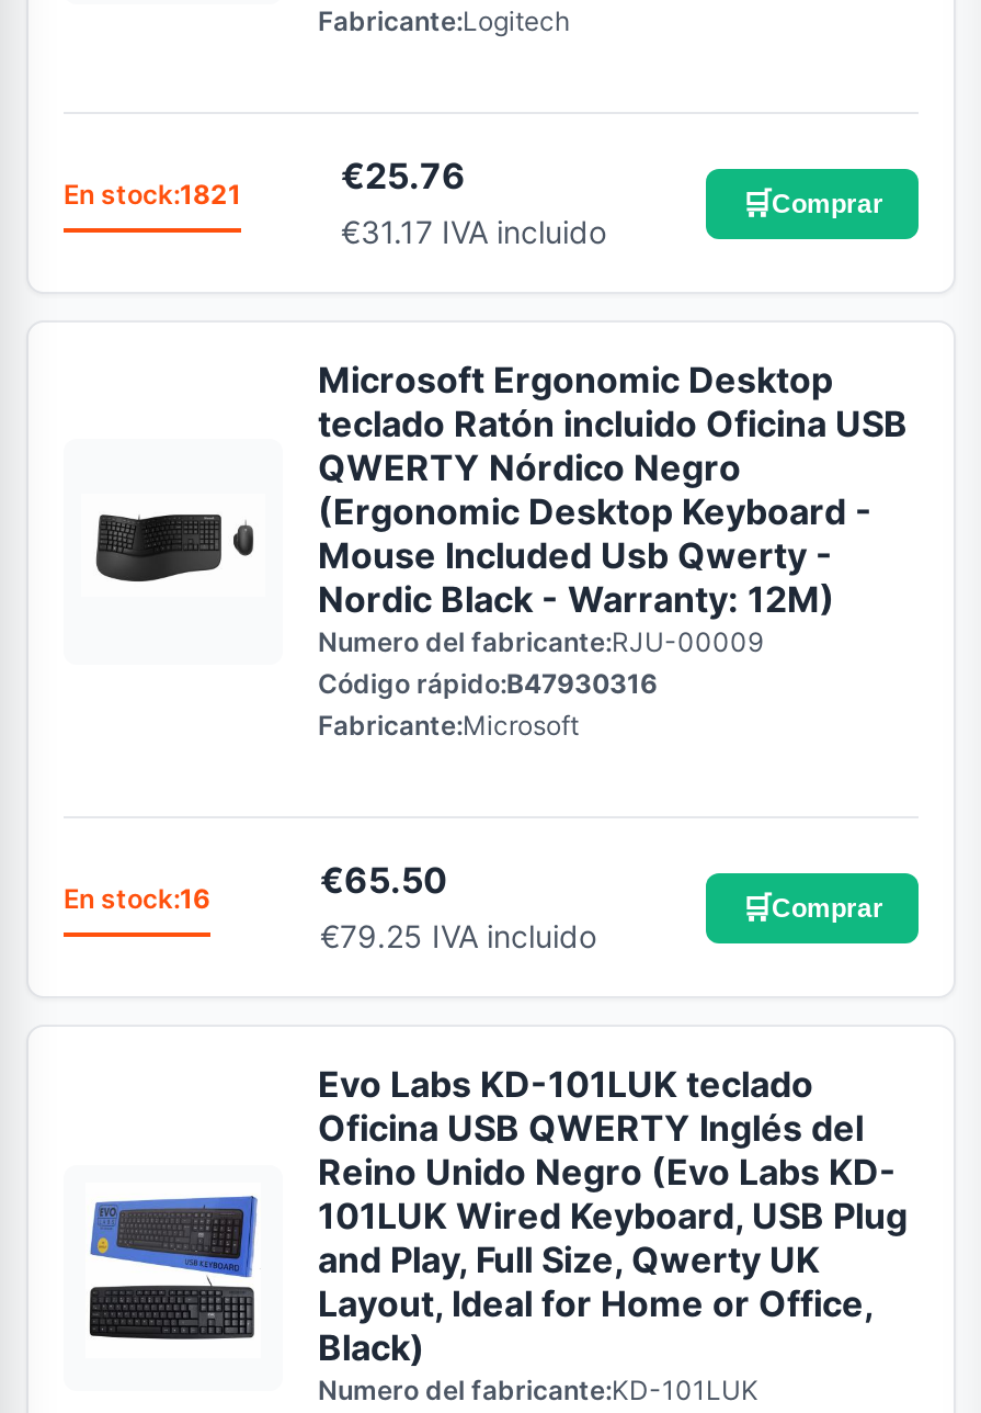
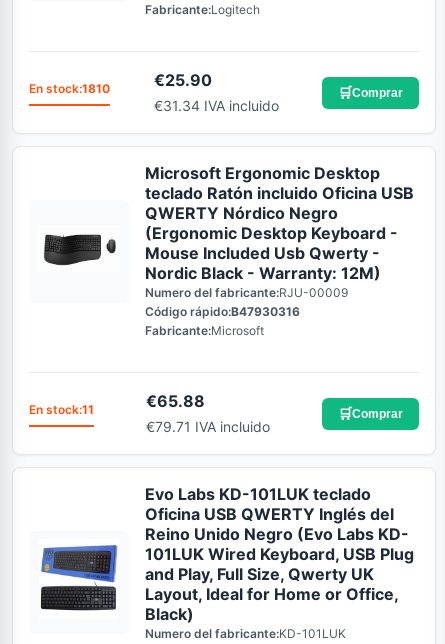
[341,154,466,198] €25.76 -> [153,70,211,90] €25.90
[64,179,241,212] En stock:1821 -> [29,81,110,96] En stock:1810
[341,214,606,251] €31.17 IVA incluido -> [153,97,278,114] €31.34 IVA incluido
[320,859,447,903] €65.50 -> [146,391,205,411] €65.88
[64,883,210,916] En stock:16 -> [29,402,94,417] En stock:11
[320,918,596,955] €79.25 IVA incluido -> [146,418,270,435] €79.71 IVA incluido

